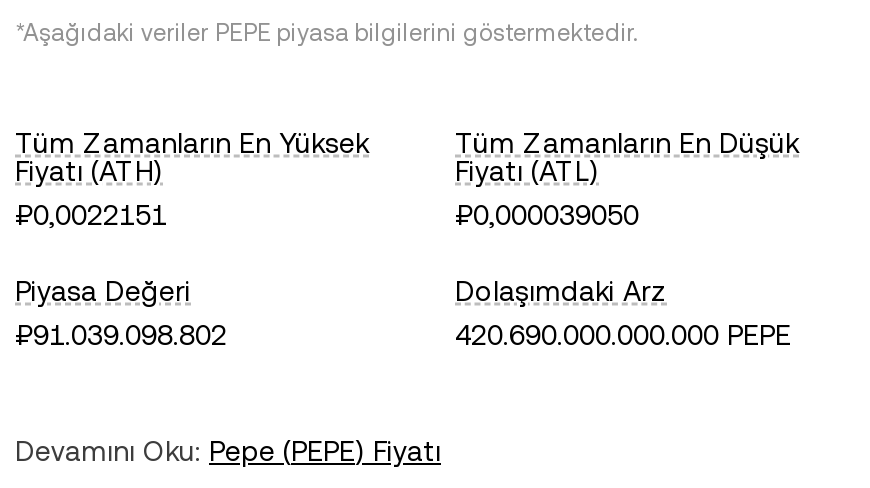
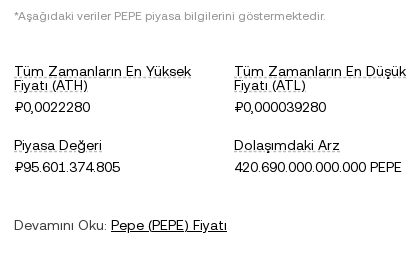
[15,199,167,231] ₽0,0022151 -> [14,99,90,115] ₽0,0022280
[455,199,639,231] ₽0,000039050 -> [234,99,326,115] ₽0,000039280
[15,319,227,351] ₽91.039.098.802 -> [14,159,120,175] ₽95.601.374.805

